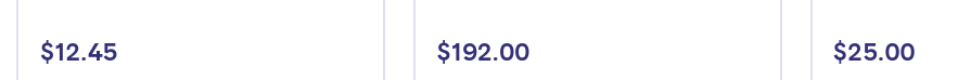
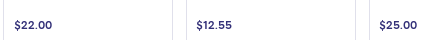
[40,38,118,68] $12.45 -> [14,18,52,32] $22.00
[436,38,529,68] $192.00 -> [196,18,232,32] $12.55

